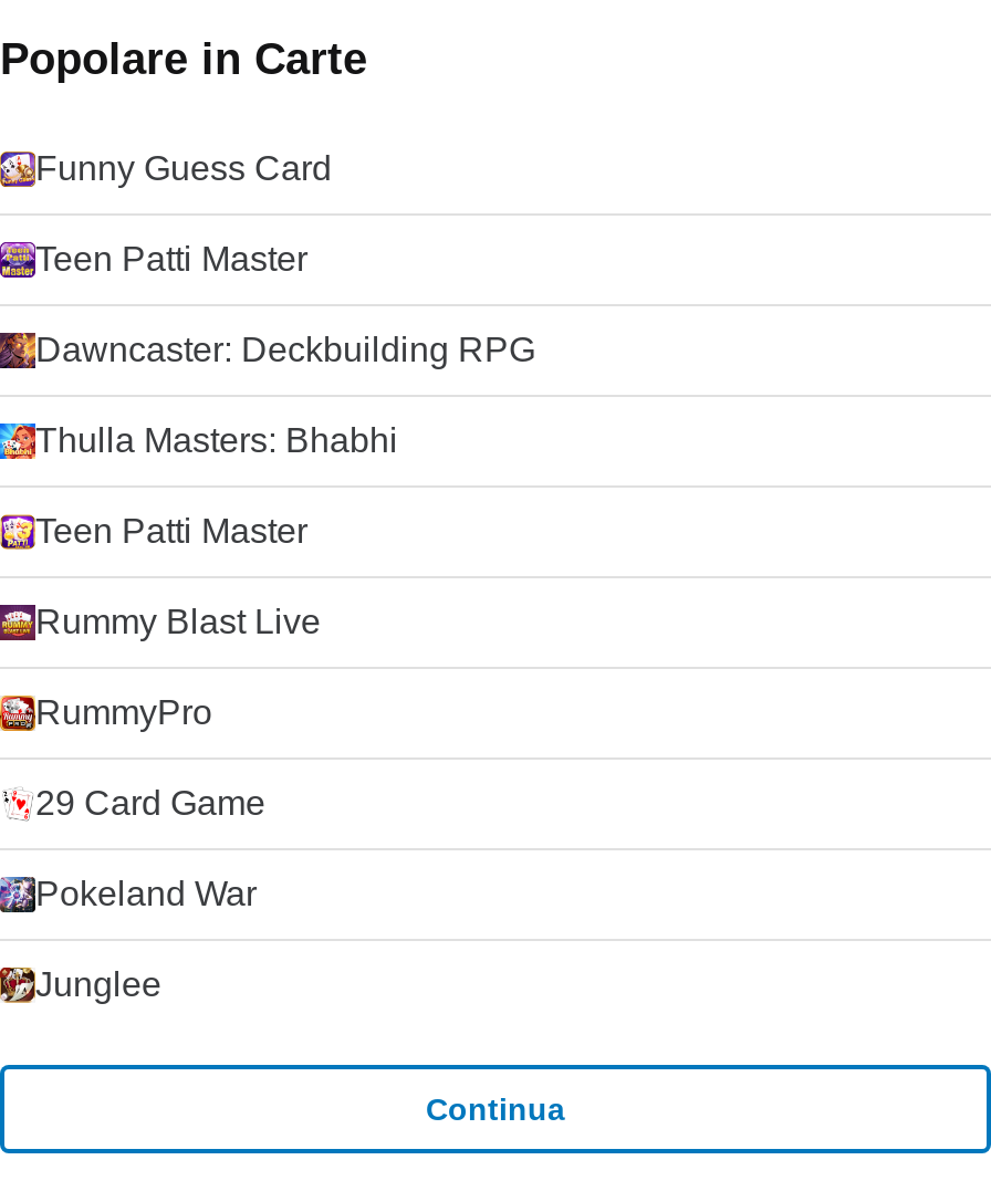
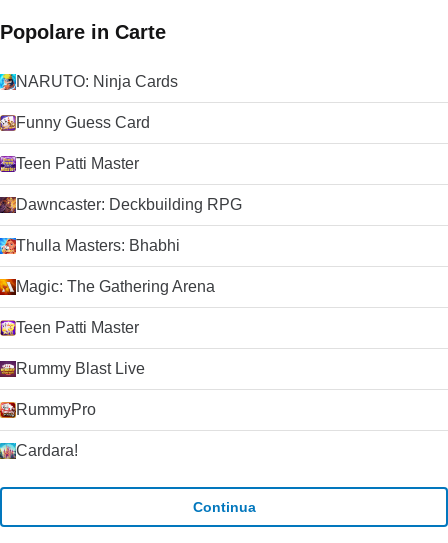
none -> [16,73,178,90] NARUTO: Ninja Cards
moved [35,149,535,459] -> [16,114,242,254]: Funny Guess Card | Teen Patti Master | Dawncaster: Deckbuilding RPG | Thulla Masters: Bhabhi
none -> [16,278,215,295] Magic: The Gathering Arena
moved [35,512,321,731] -> [16,319,145,418]: Teen Patti Master | Rummy Blast Live | RummyPro
[35,784,265,1003] 29 Card Game | Pokeland War | Junglee -> [16,442,78,459] Cardara!

